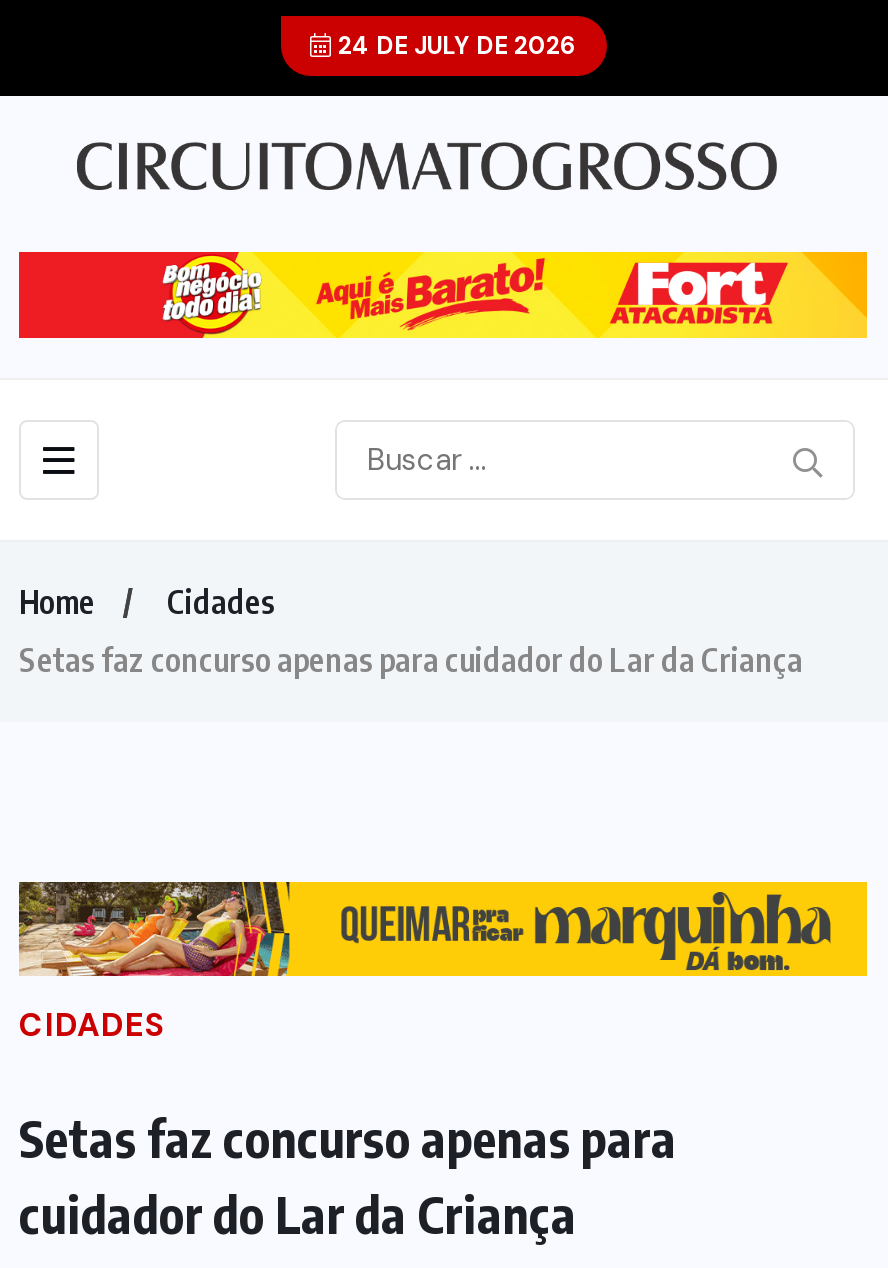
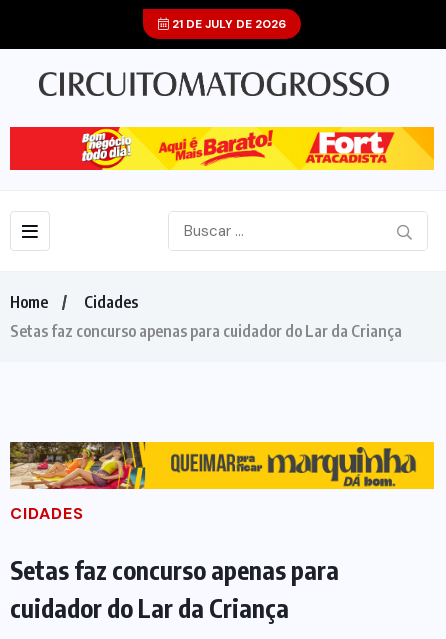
[332,30,576,62] 24 DE JULY DE 2026 -> [169,16,286,32] 21 DE JULY DE 2026

